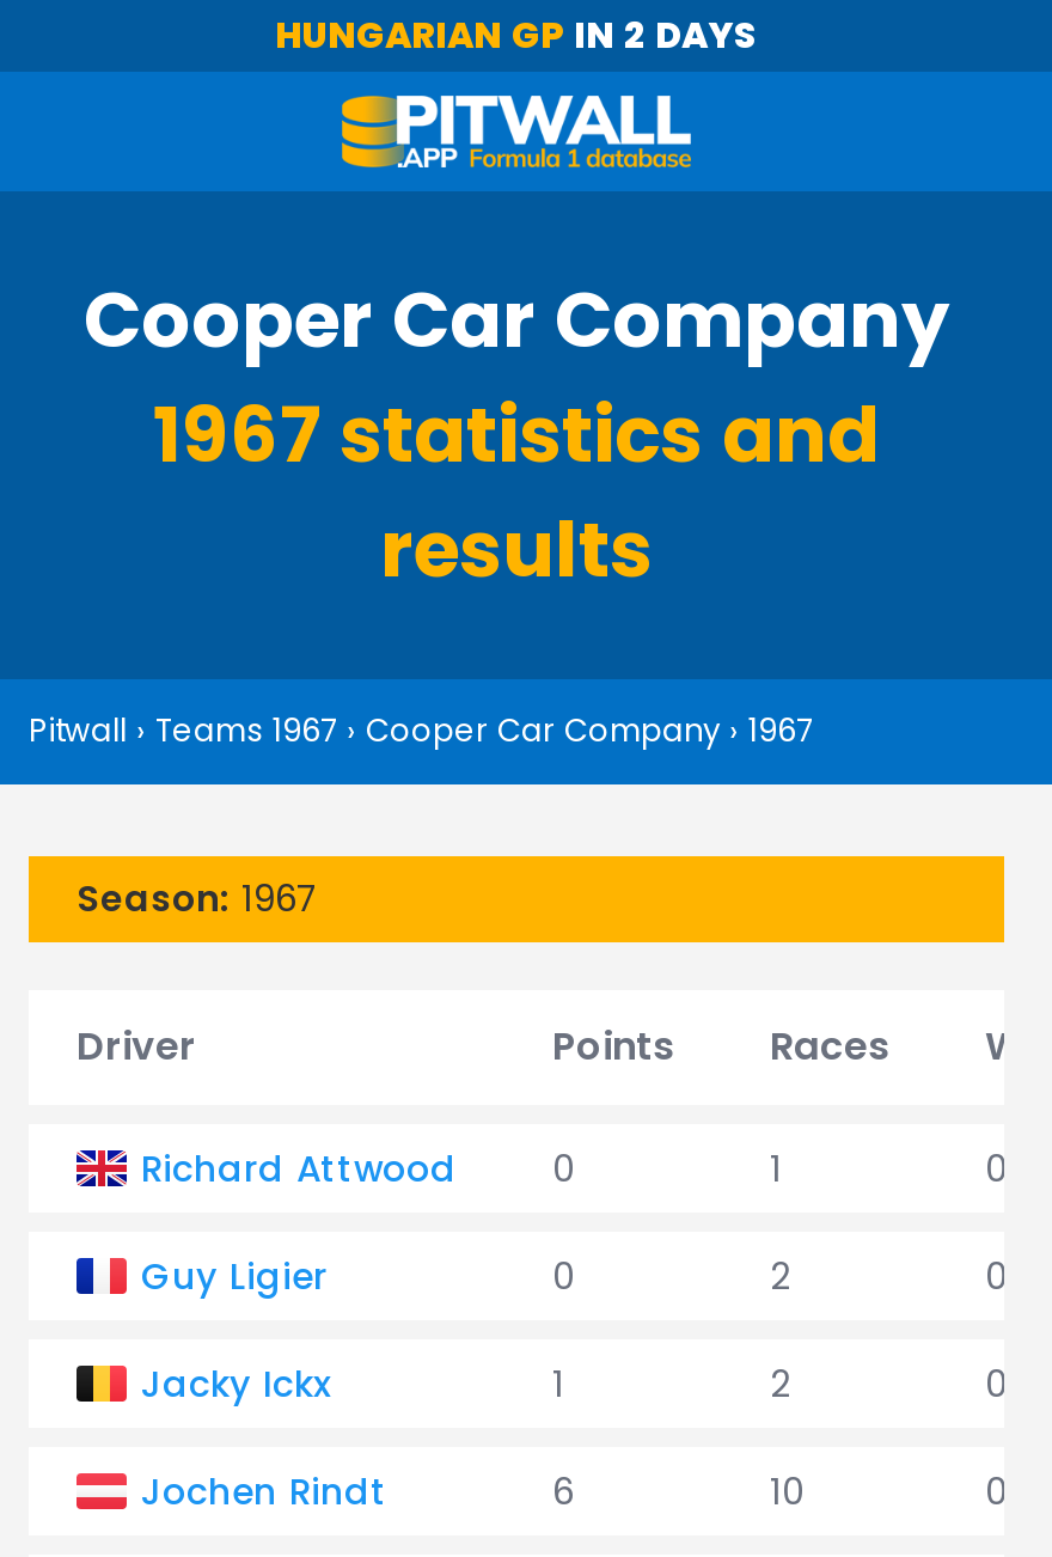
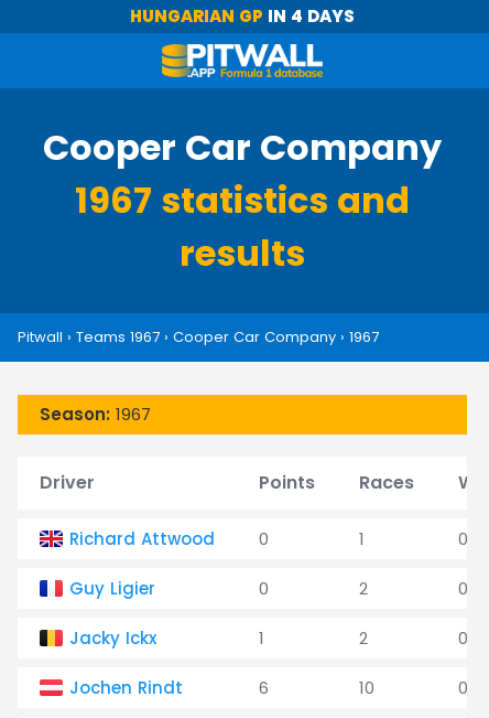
[275,10,758,60] HUNGARIAN GP IN 2 DAYS -> [130,4,355,28] HUNGARIAN GP IN 4 DAYS

